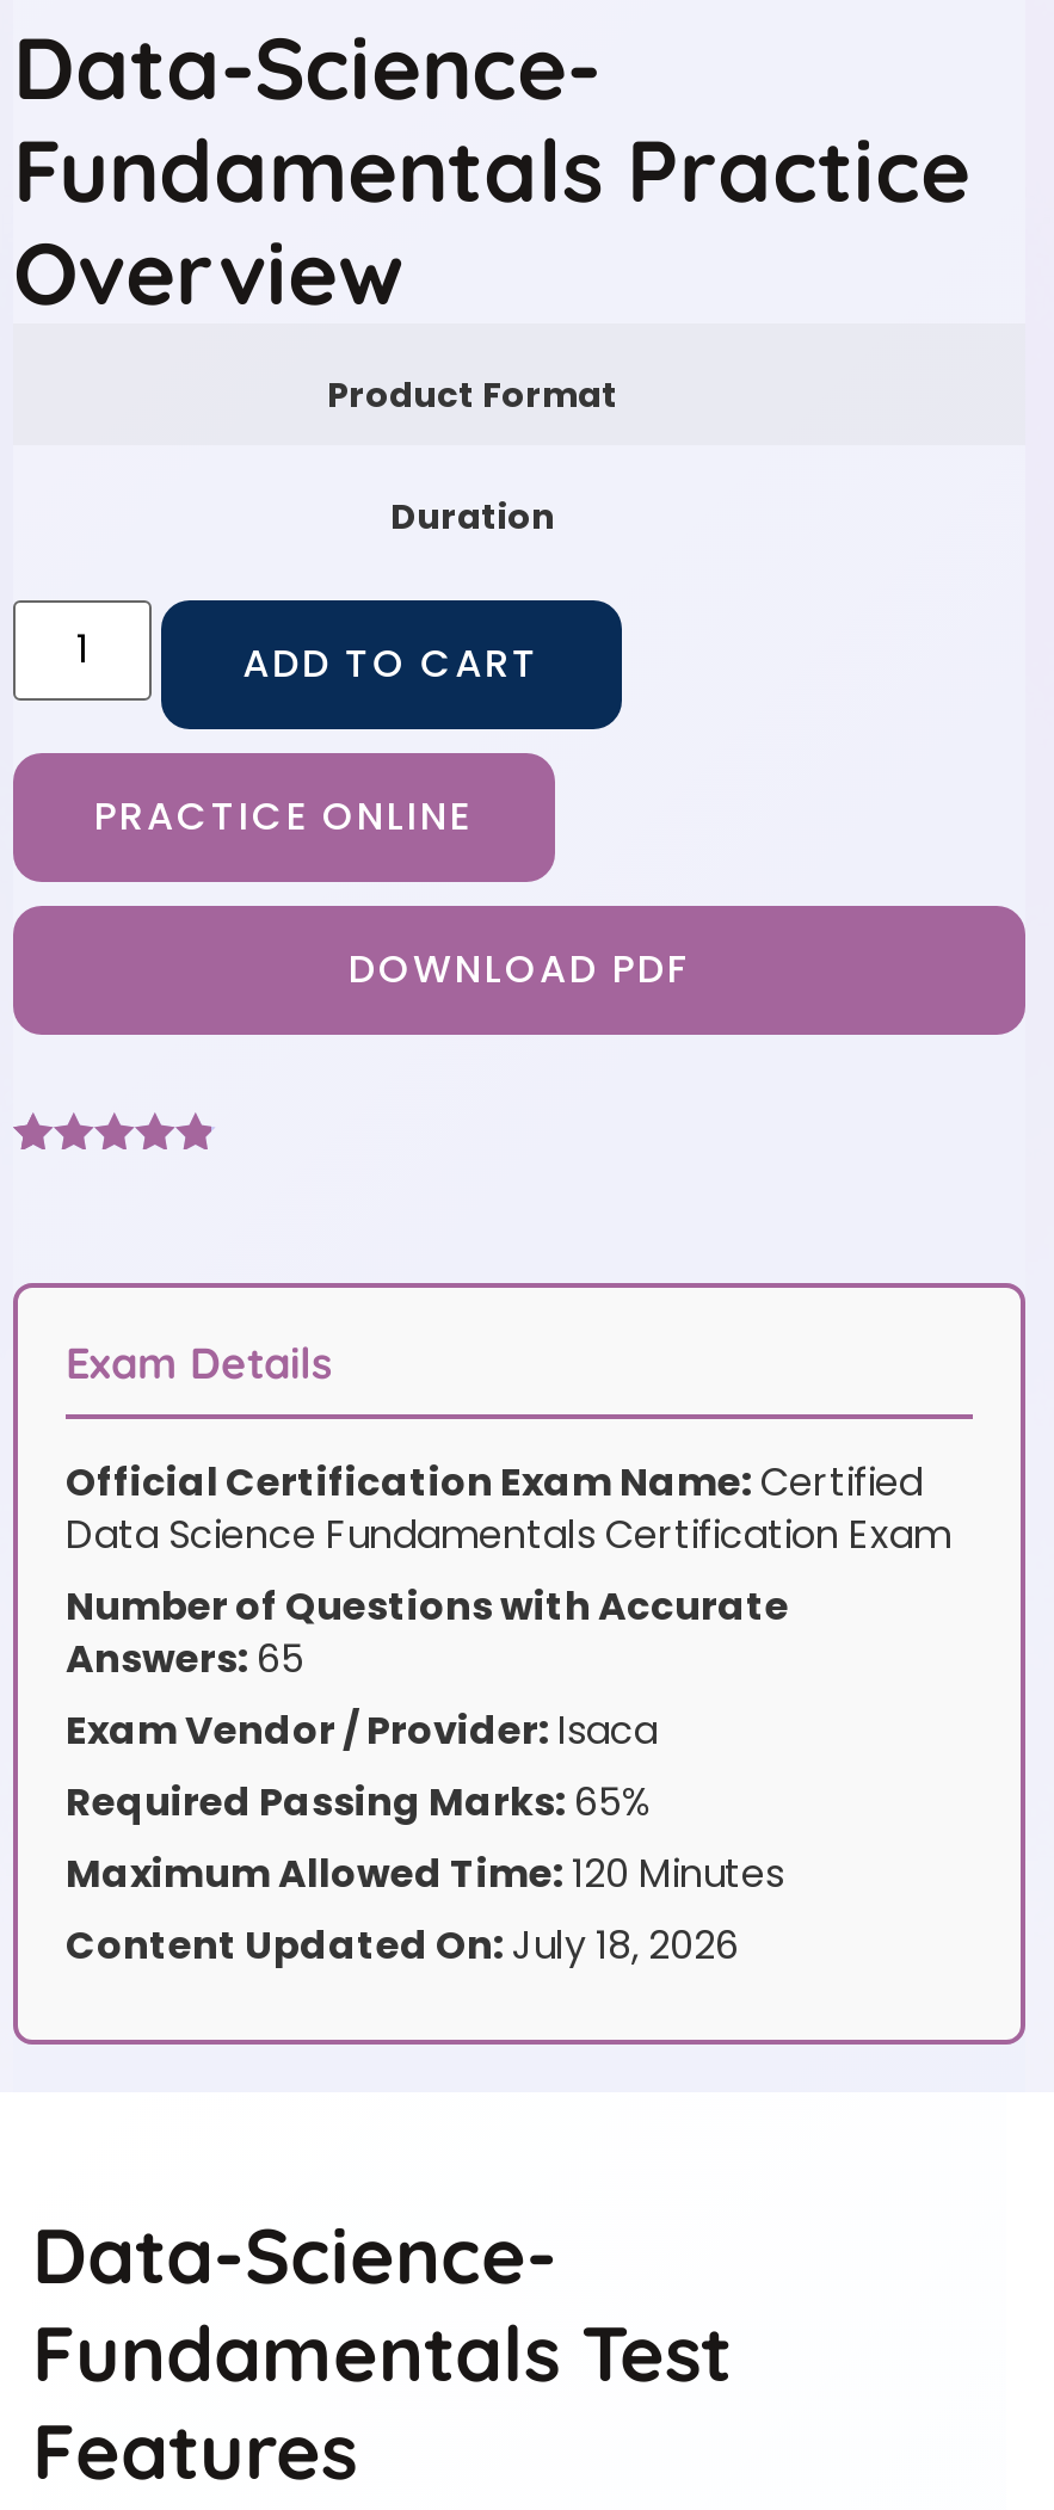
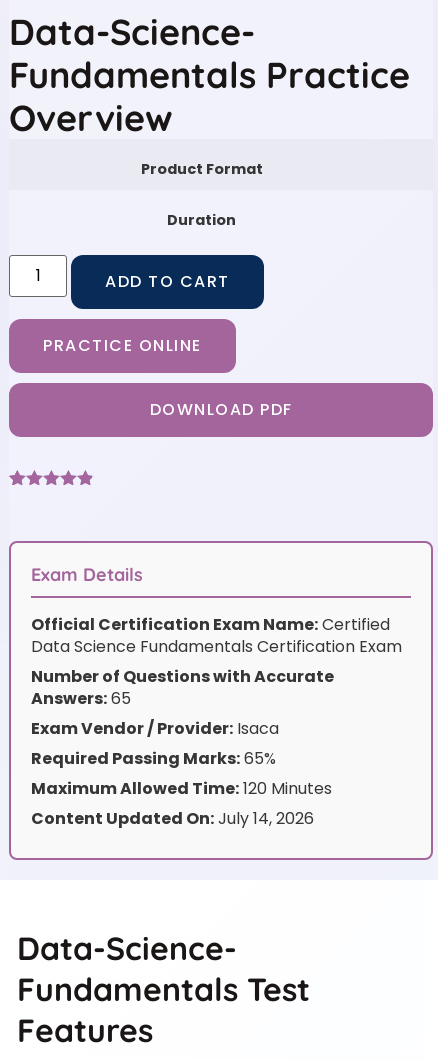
[66,1918,739,1973] Content Updated On: July 18, 2026 -> [31,807,314,830] Content Updated On: July 14, 2026

